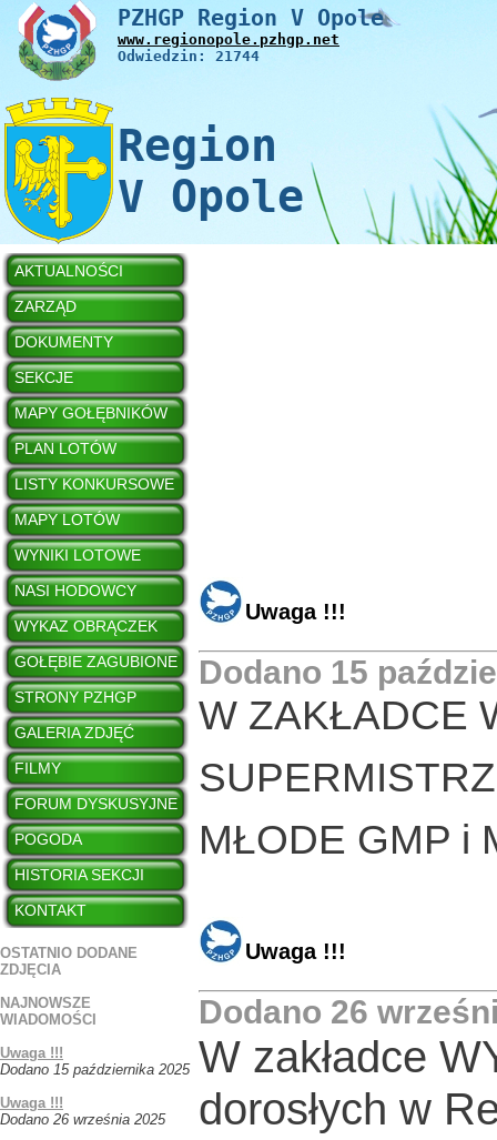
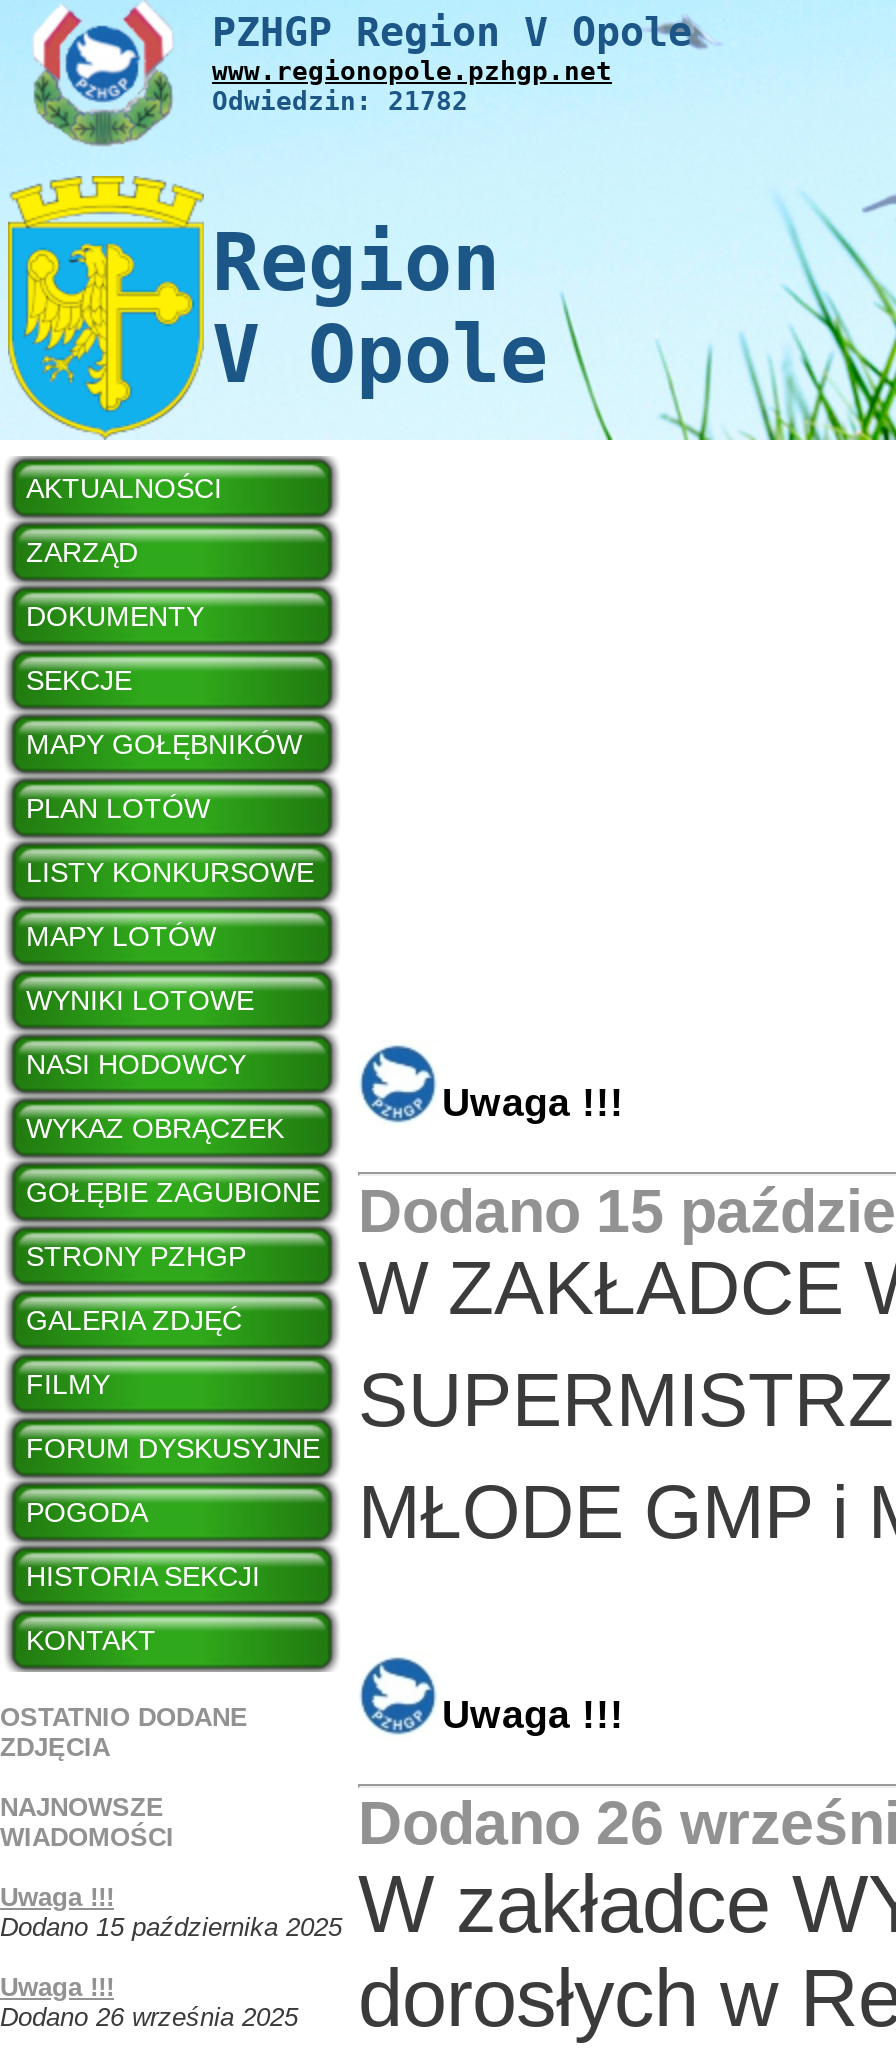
[118,48,260,64] Odwiedzin: 21744 -> [212,86,468,116] Odwiedzin: 21782

